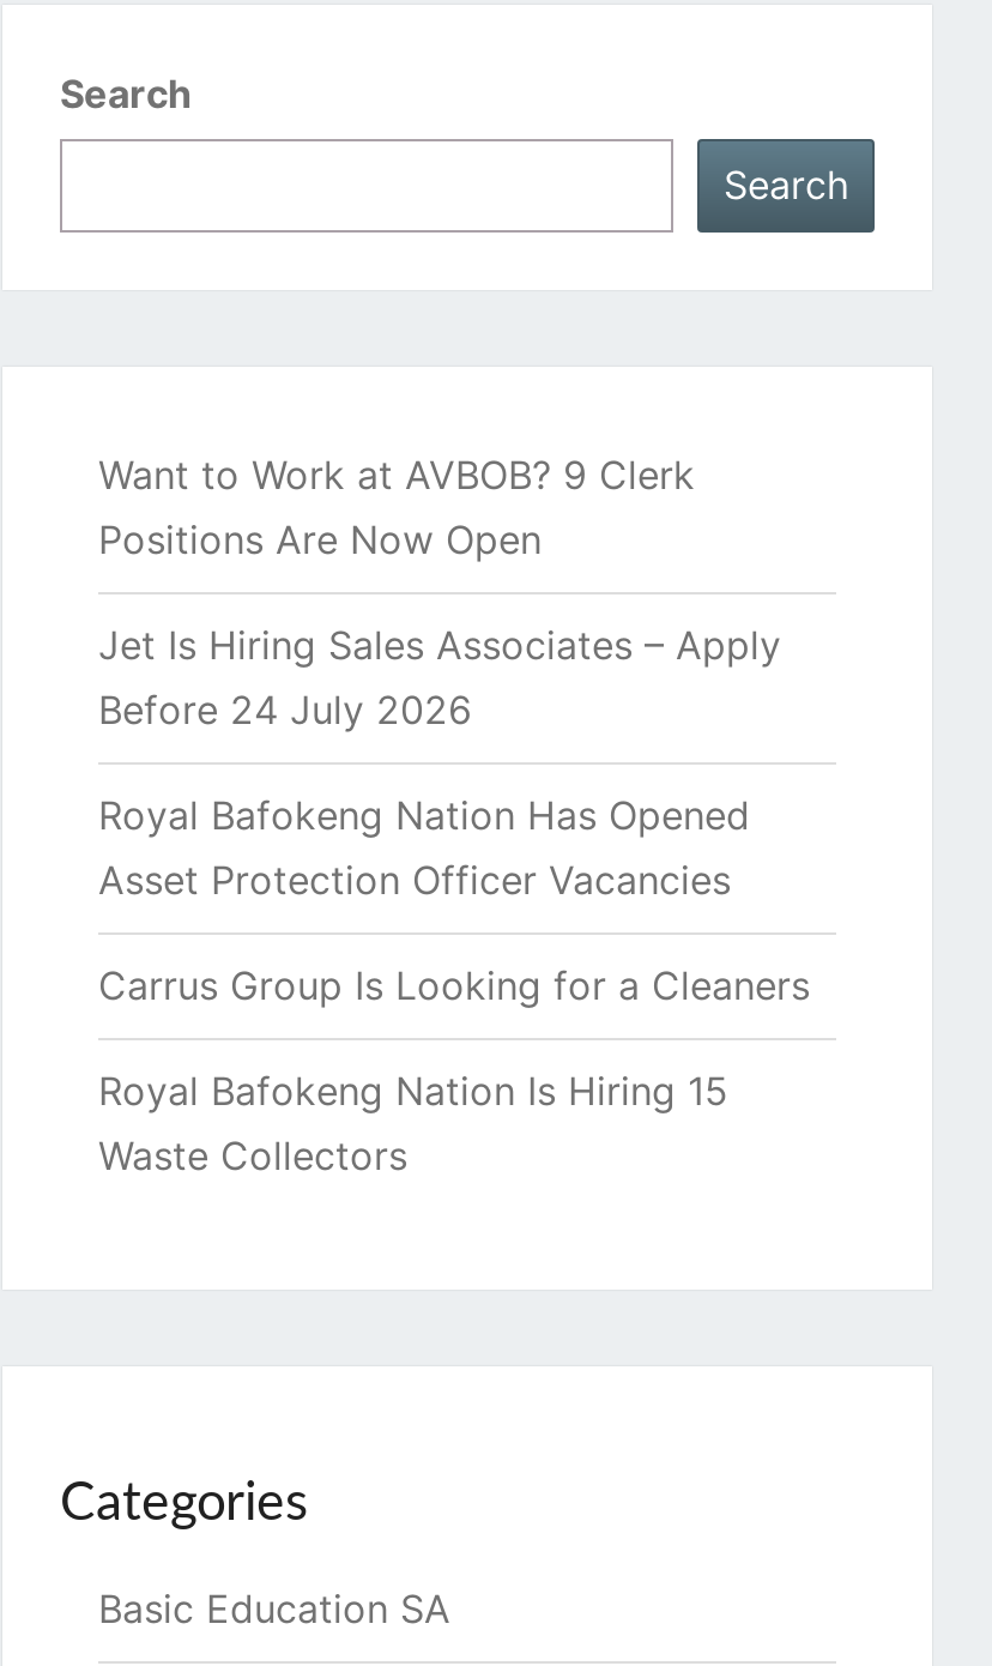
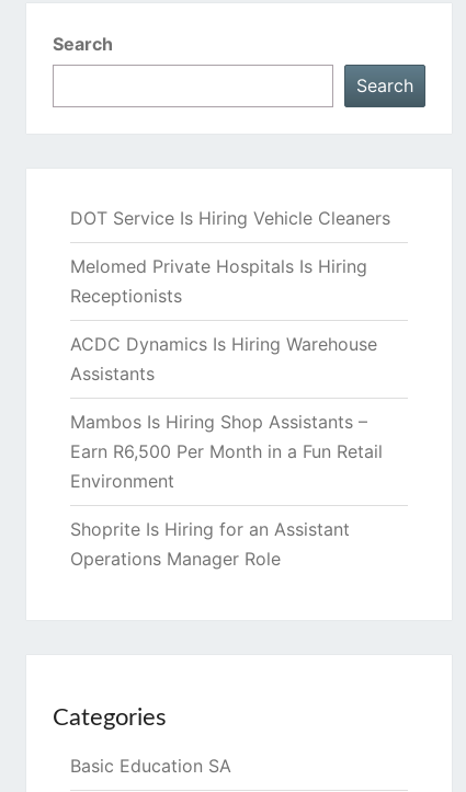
[98,452,695,564] Want to Work at AVBOB? 9 Clerk | Positions Are Now Open -> [70,207,390,229] DOT Service Is Hiring Vehicle Cleaners
[98,622,781,734] Jet Is Hiring Sales Associates – Apply | Before 24 July 2026 -> [70,256,367,307] Melomed Private Hospitals Is Hiring | Receptionists
[98,792,750,905] Royal Bafokeng Nation Has Opened | Asset Protection Officer Vacancies -> [70,333,377,385] ACDC Dynamics Is Hiring Warehouse | Assistants
[98,962,810,1010] Carrus Group Is Looking for a Cleaners -> [70,411,383,492] Mambos Is Hiring Shop Assistants – | Earn R6,500 Per Month in a Fun Retail | Environment
[98,1068,728,1180] Royal Bafokeng Nation Is Hiring 15 | Waste Collectors -> [70,519,350,570] Shoprite Is Hiring for an Assistant | Operations Manager Role

